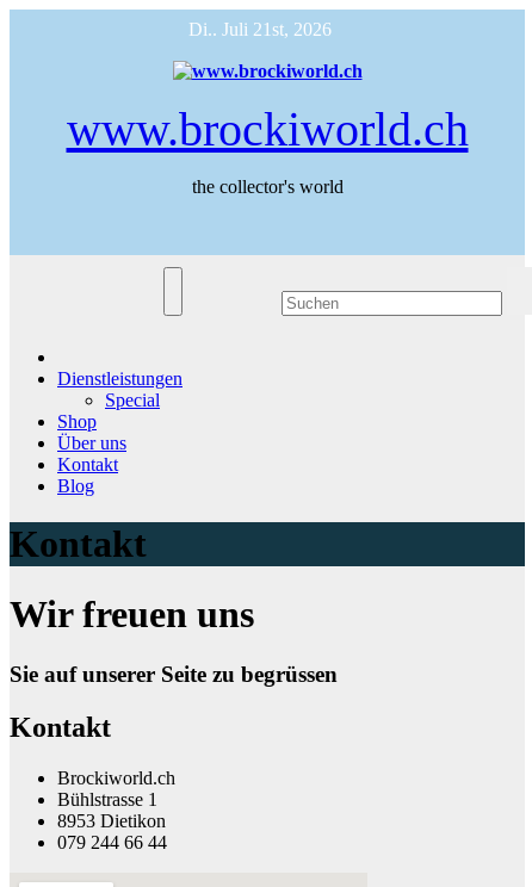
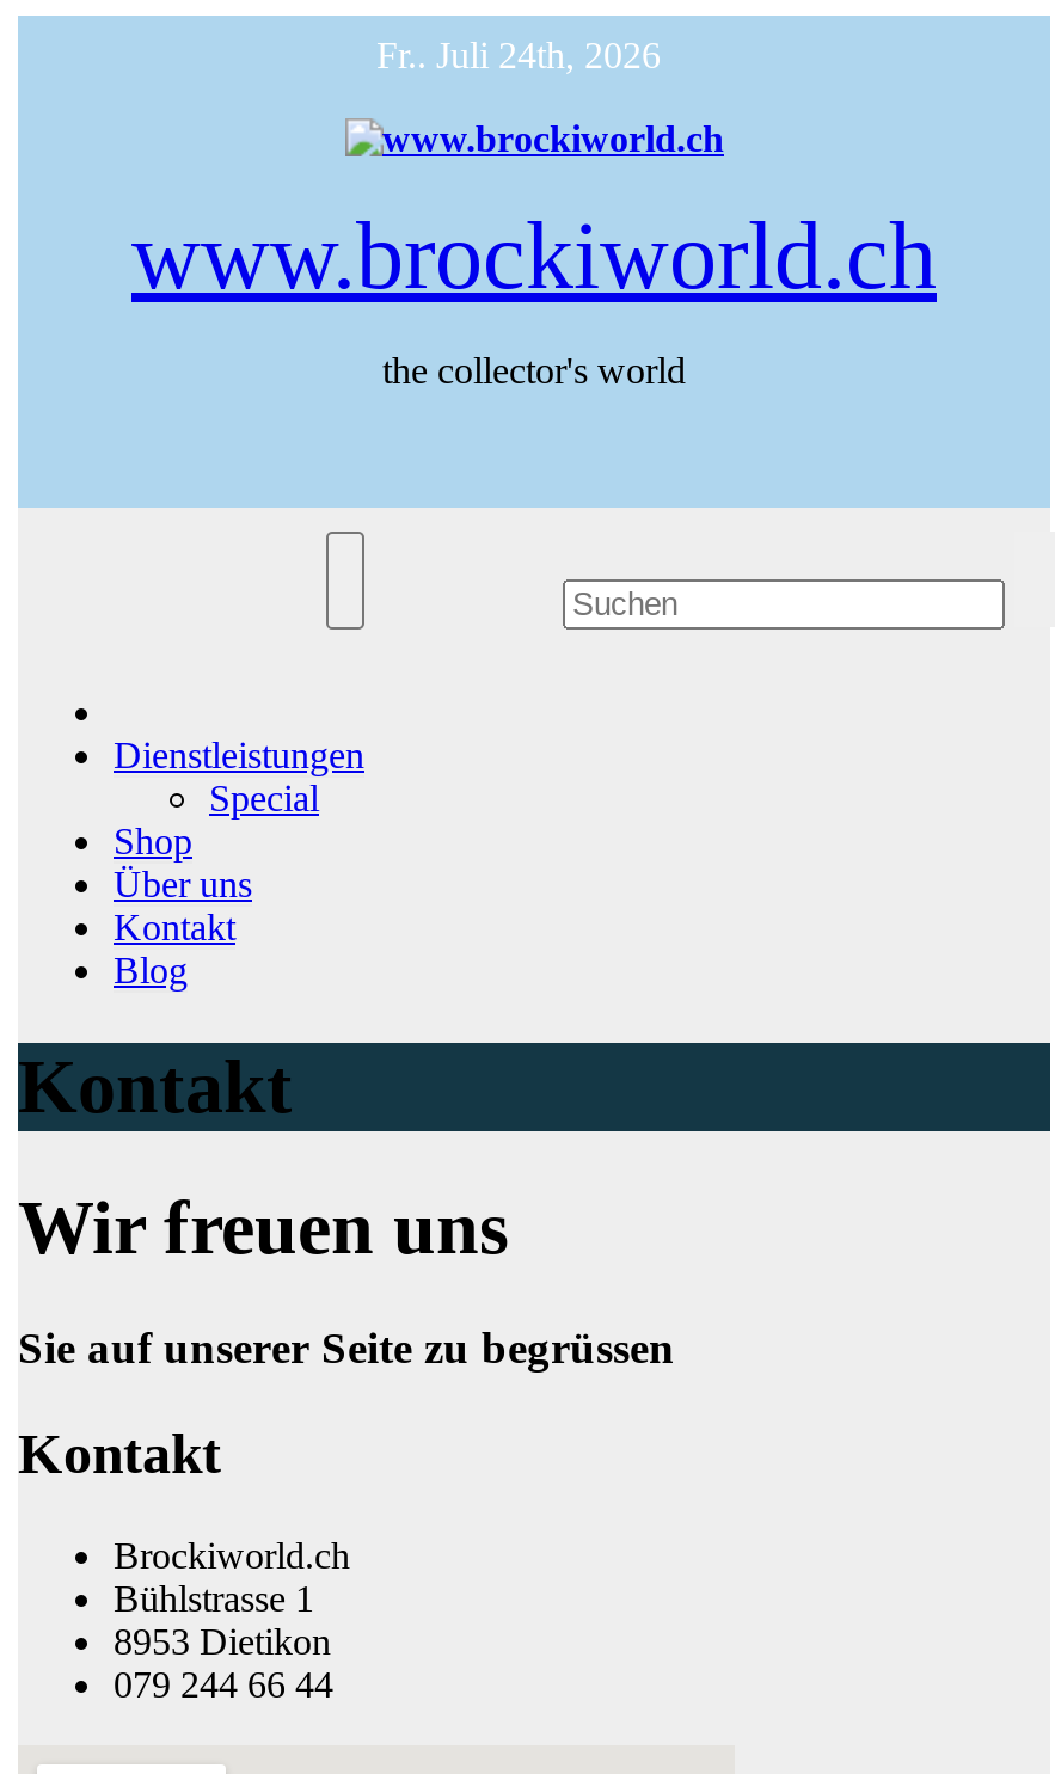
[188,19,331,39] Di.. Juli 21st, 2026 -> [376,35,661,75] Fr.. Juli 24th, 2026

